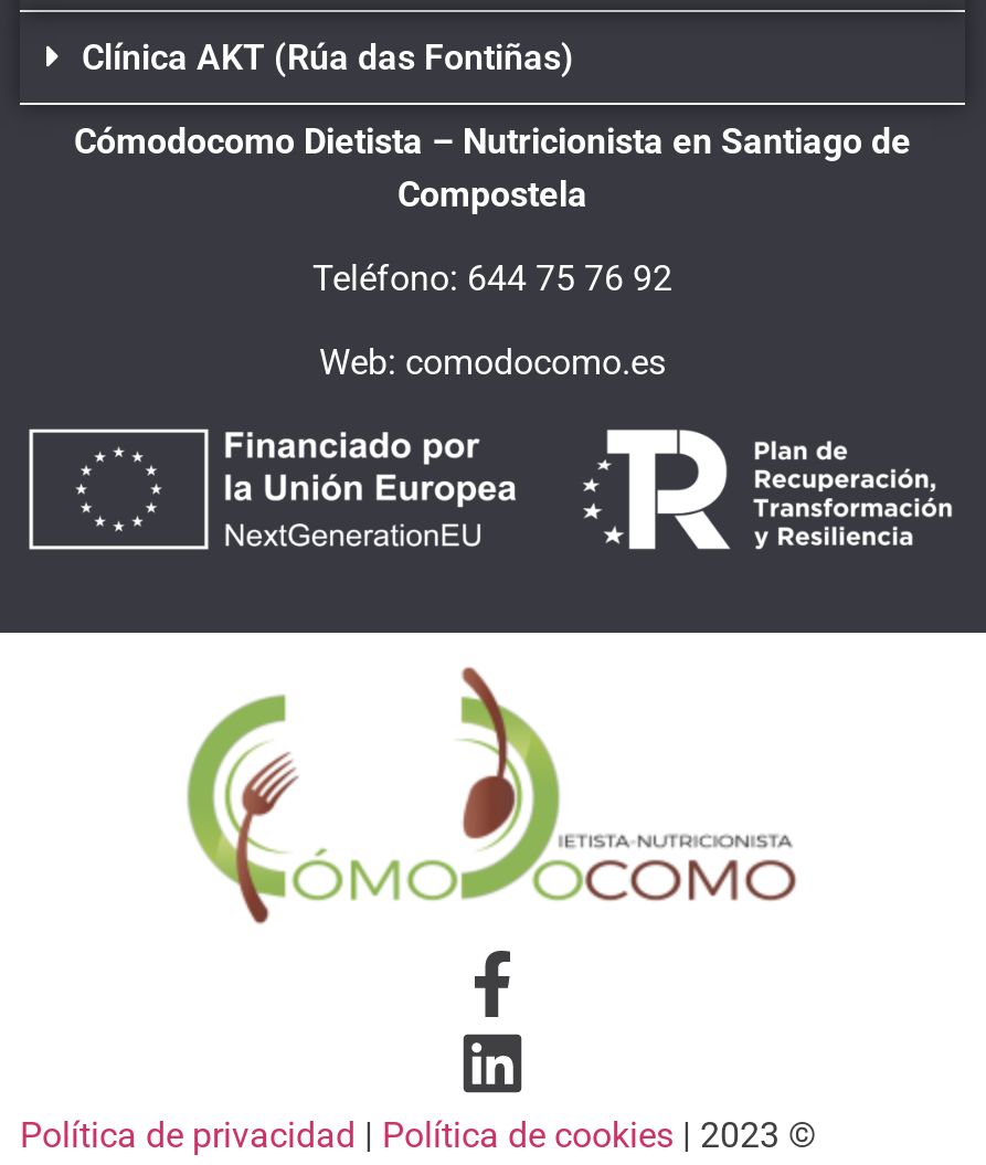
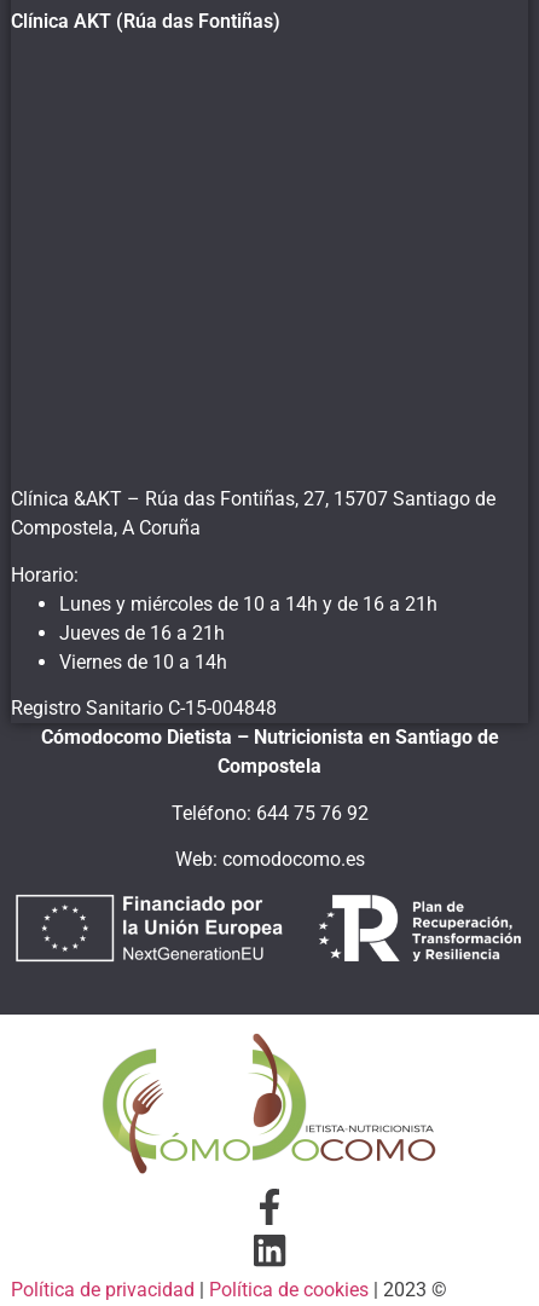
none -> [11,488,495,720] Clínica &AKT – Rúa das Fontiñas, 27, 15707 Santiago de | Compostela, A Coruña | Horario: | Lunes y miércoles de 10 a 14h y de 16 a 21h | Jueves de 16 a 21h | Viernes de 10 a 14h | Registro Sanitario C-15-004848

